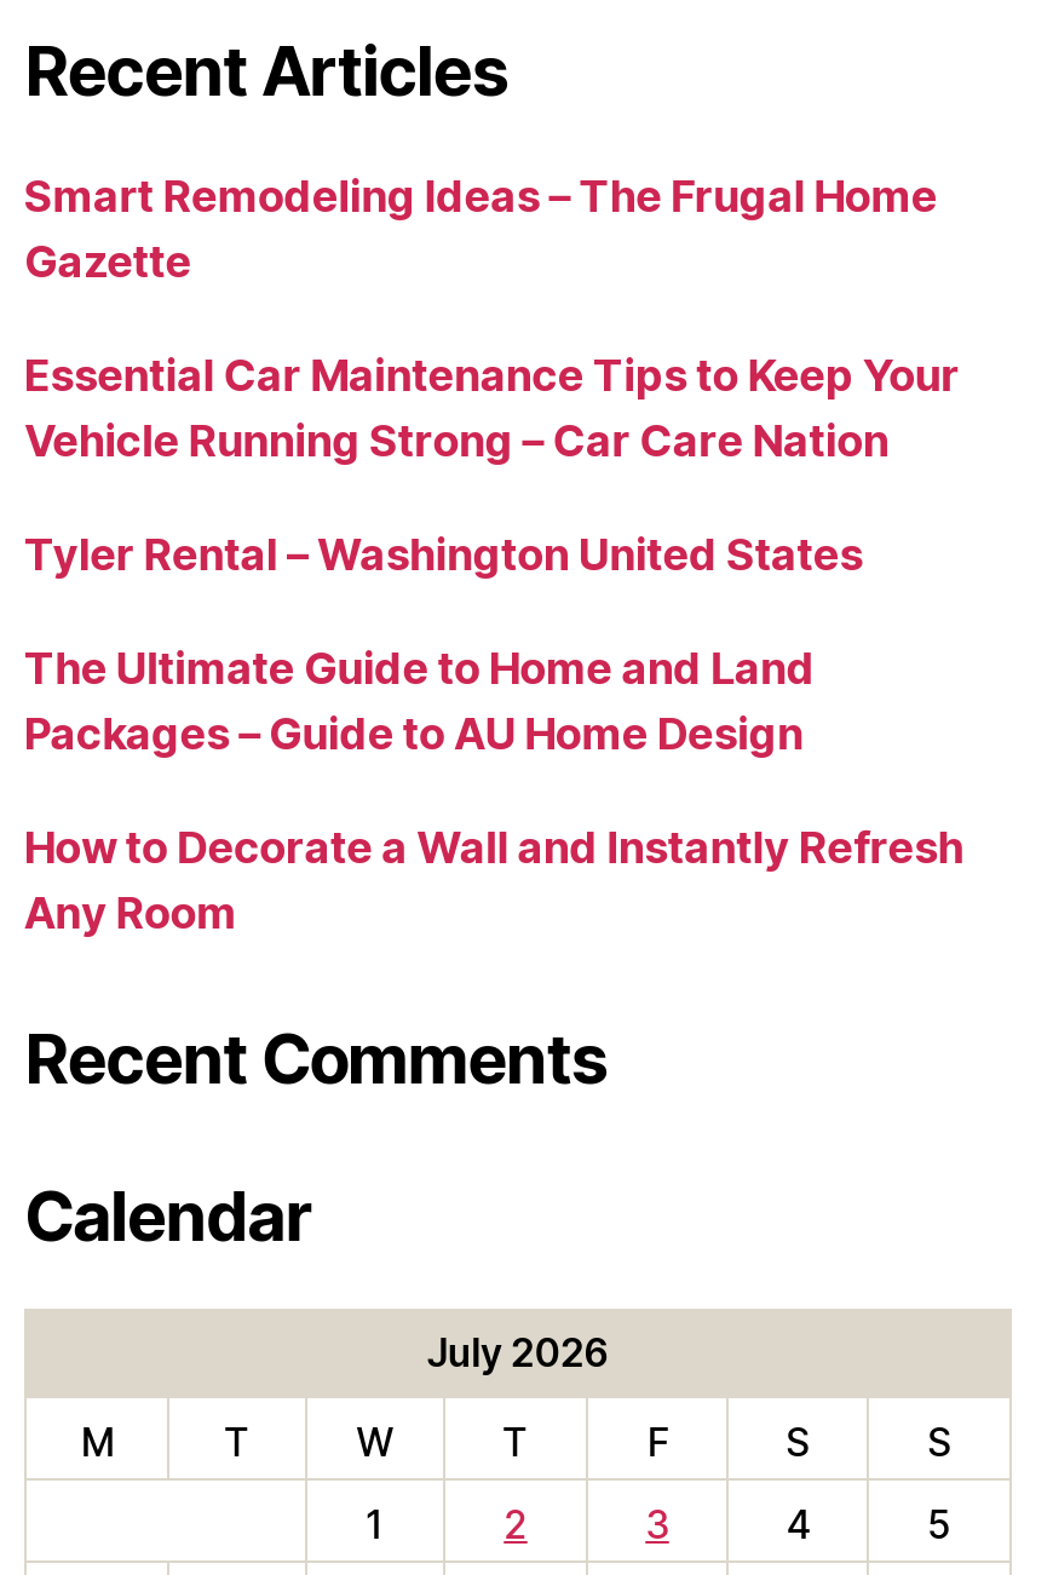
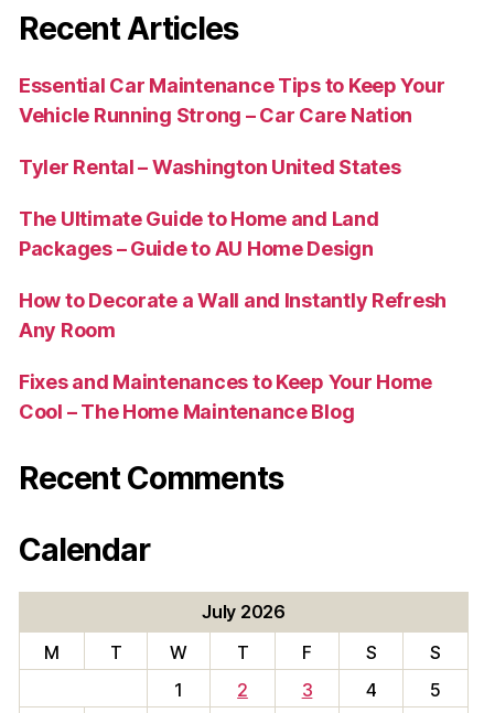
[24,171,937,287] Smart Remodeling Ideas – The Frugal Home | Gazette -> none
moved [24,350,964,938] -> [19,74,447,342]: Essential Car Maintenance Tips to Keep Your | Vehicle Running Strong – Car Care Nation | Tyler Rental – Washington United States | The Ultimate Guide to Home and Land | Packages – Guide to AU Home Design | How to Decorate a Wall and Instantly Refresh | Any Room
none -> [19,370,432,423] Fixes and Maintenances to Keep Your Home | Cool – The Home Maintenance Blog

